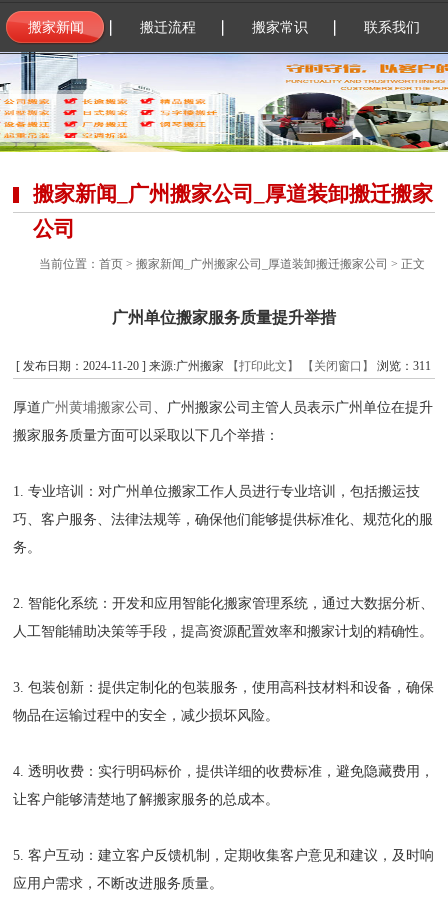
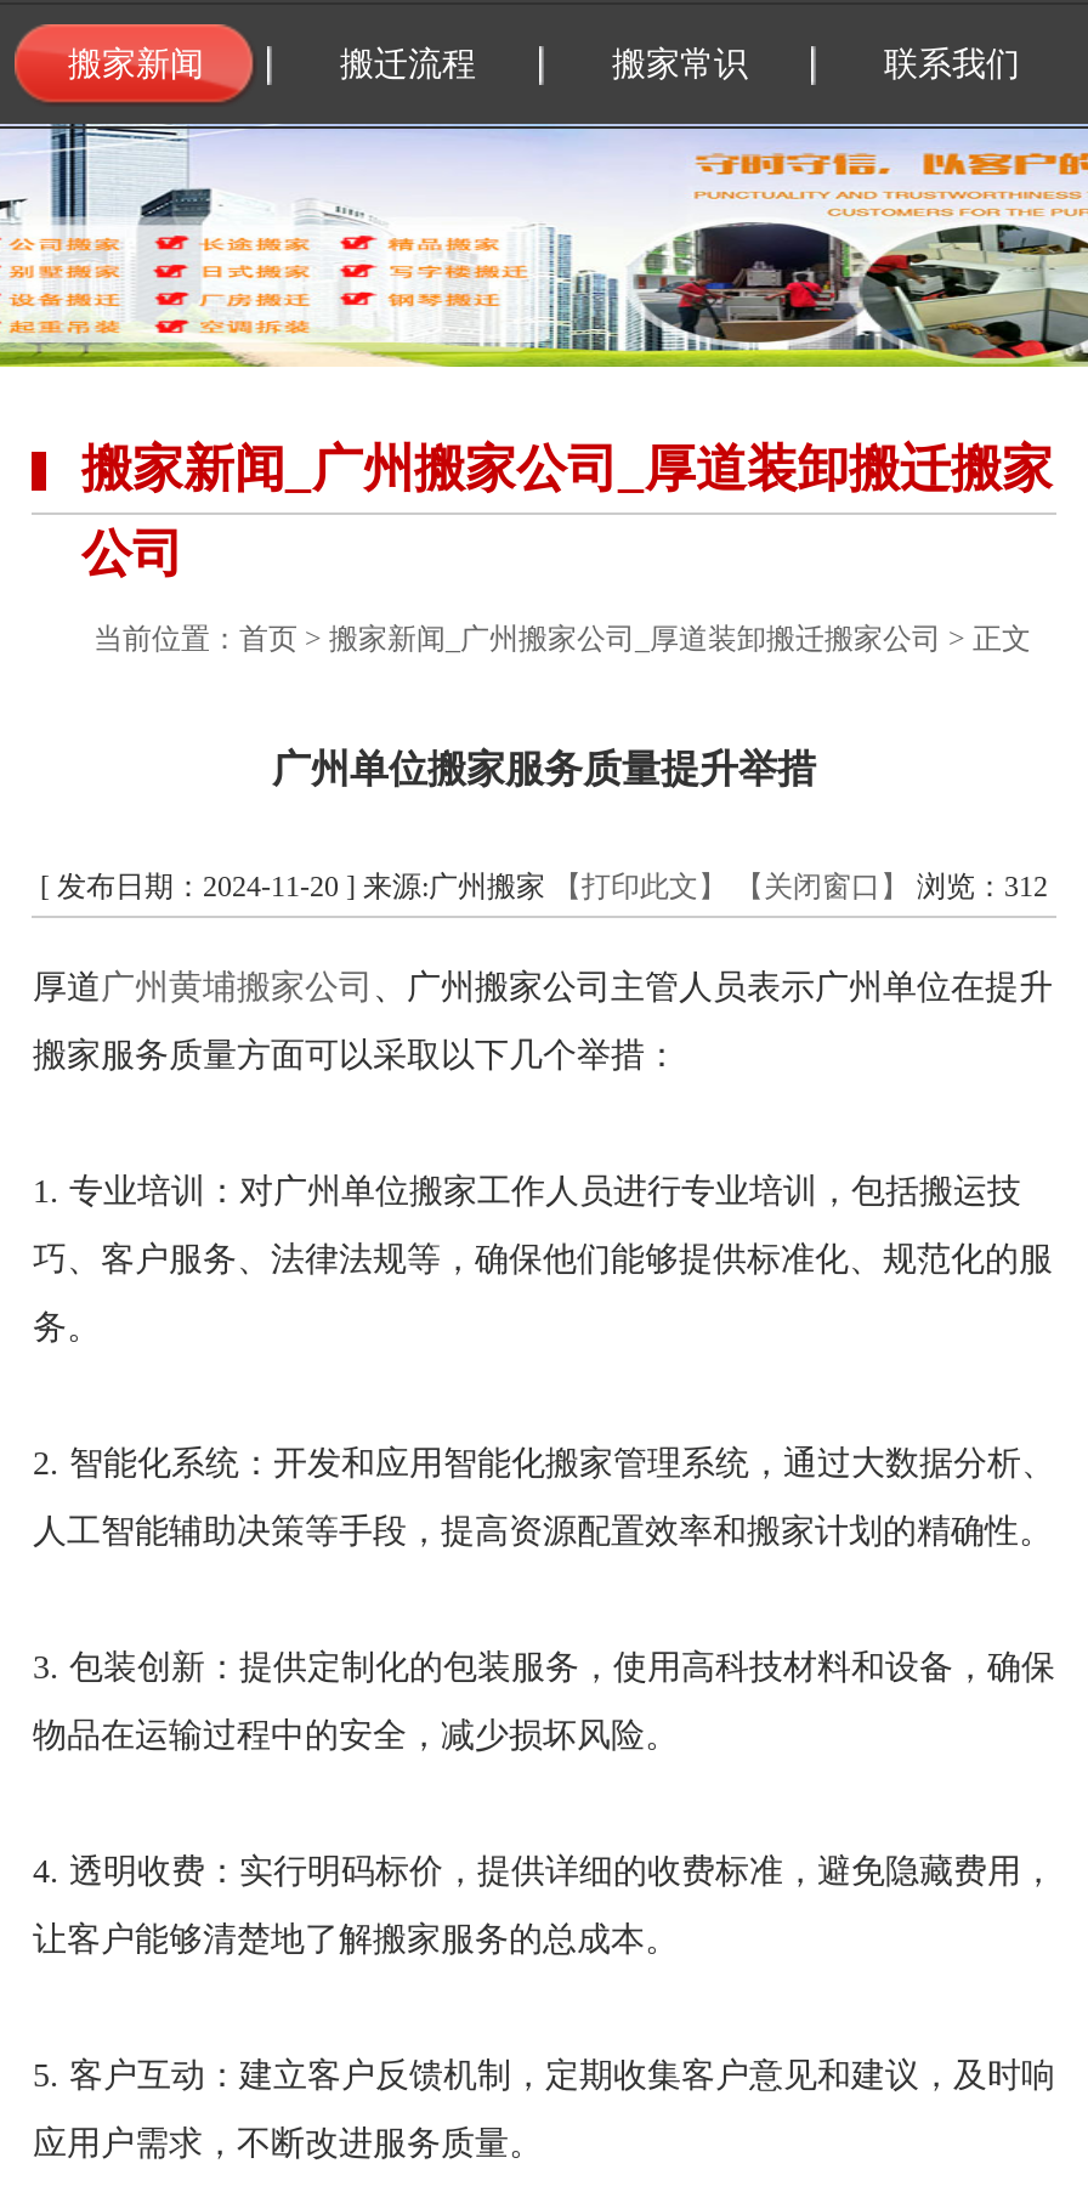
[16,359,431,373] [ 发布日期：2024-11-20 ] 来源:广州搬家【打印此文】 【关闭窗口】浏览：311 -> [40,870,1048,904] [ 发布日期：2024-11-20 ] 来源:广州搬家【打印此文】 【关闭窗口】浏览：312

